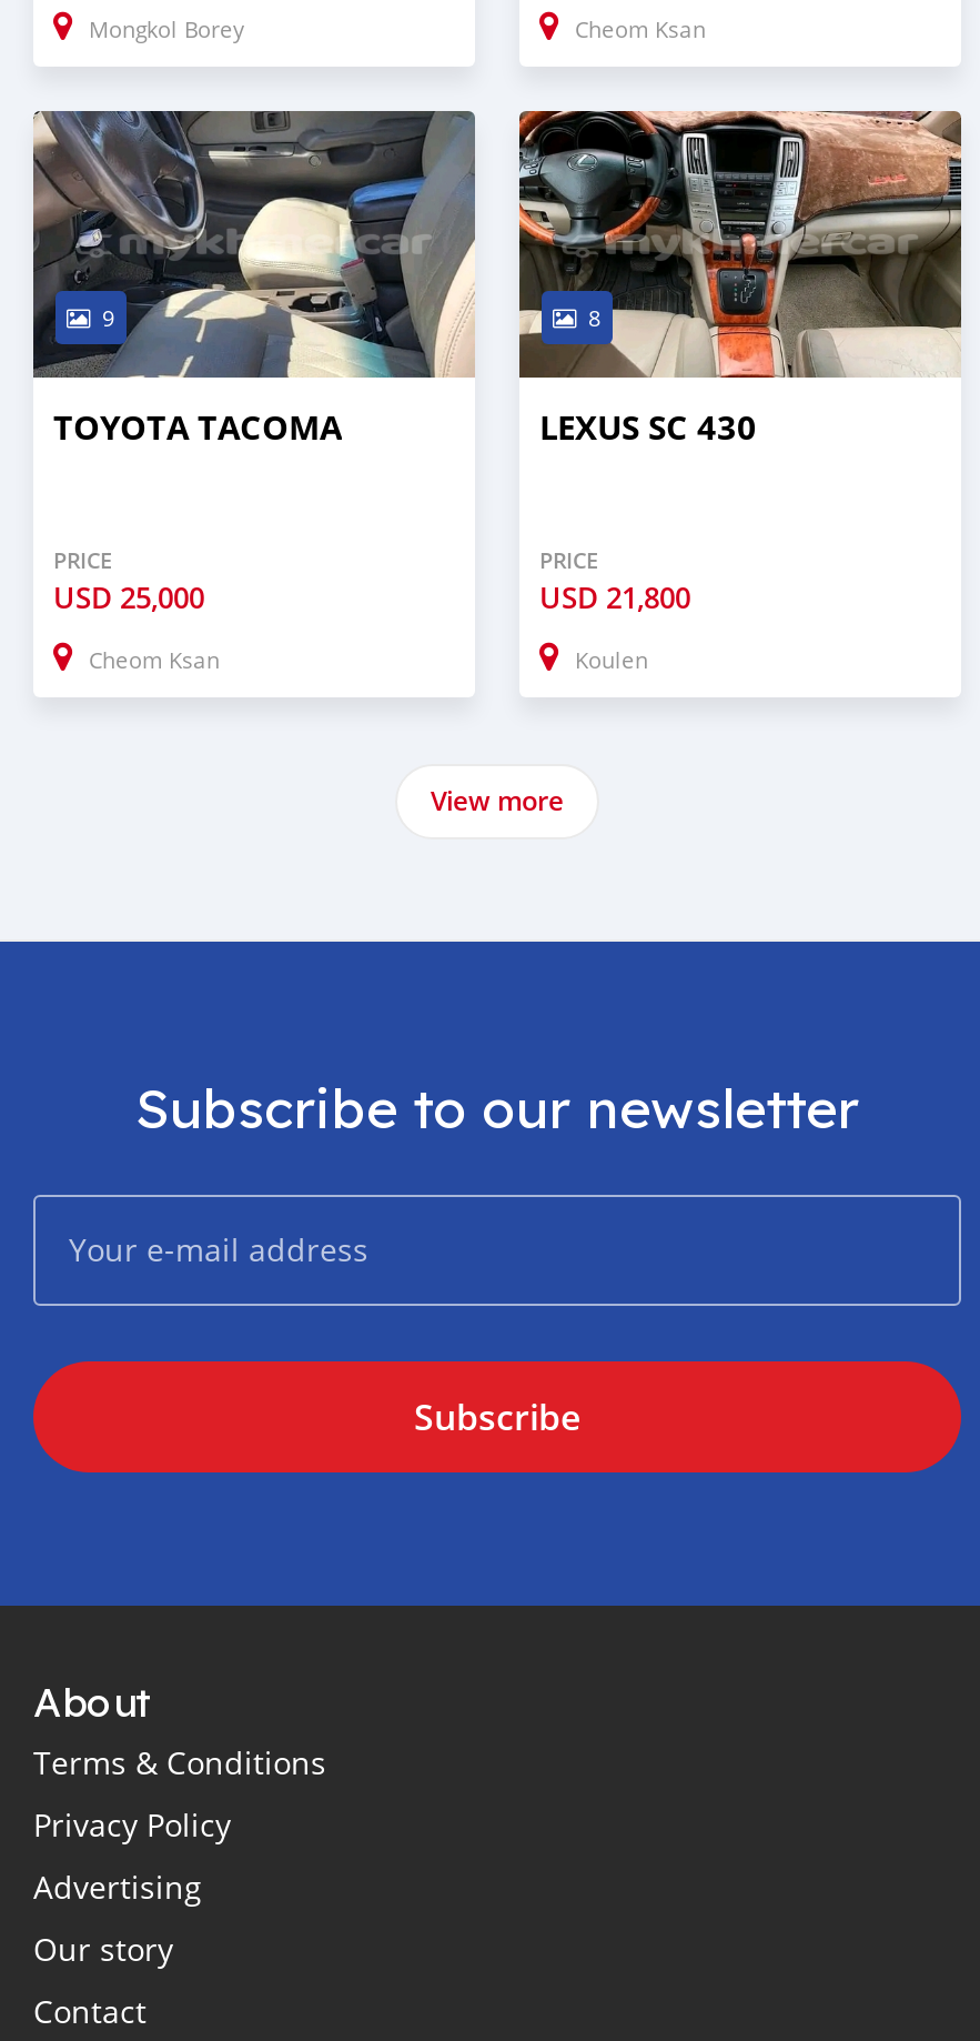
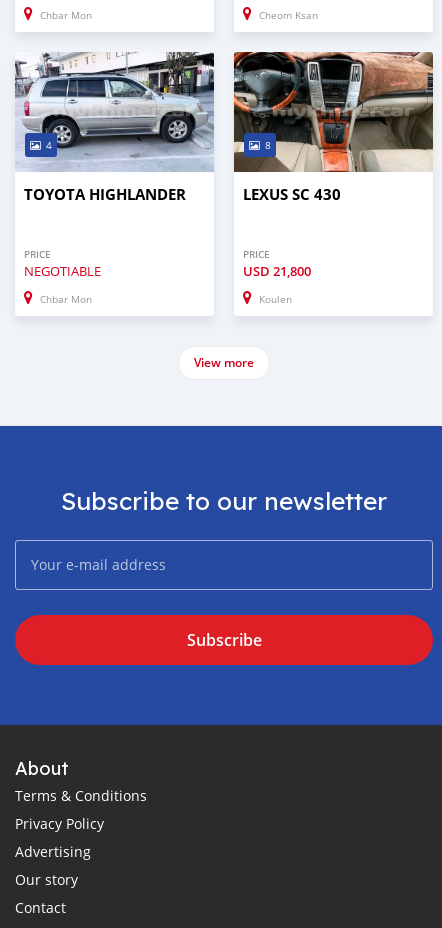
[89,15,244,44] Mongkol Borey -> [40,9,92,22] Chbar Mon
[31,109,475,380] [image] | 9 -> [14,52,215,172] [image] | 4
[53,404,342,450] TOYOTA TACOMA -> [24,184,186,205] TOYOTA HIGHLANDER
[53,577,204,617] USD 25,000 -> [24,262,101,280] NEGOTIABLE
[89,646,220,675] Cheom Ksan -> [40,293,92,306] Chbar Mon

